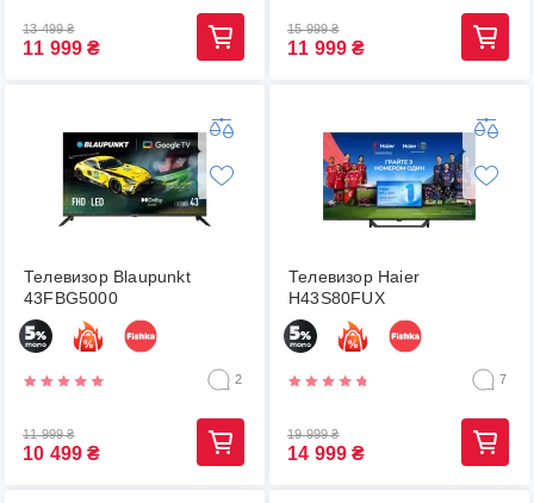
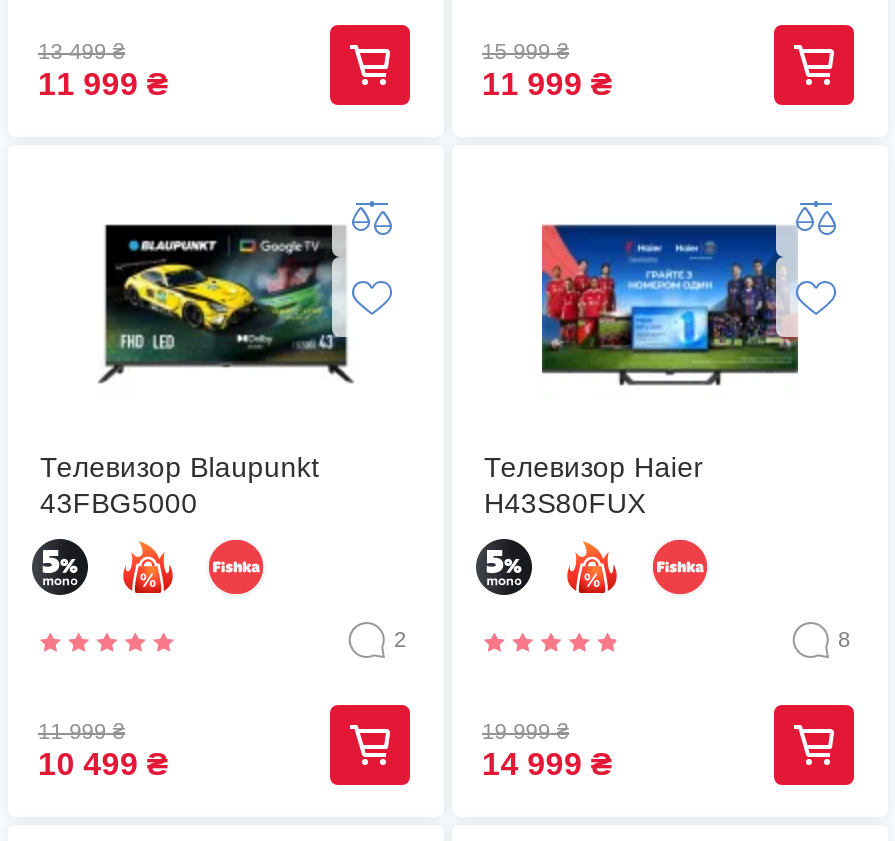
[499,372,507,386] 7 -> [838,627,850,651] 8

